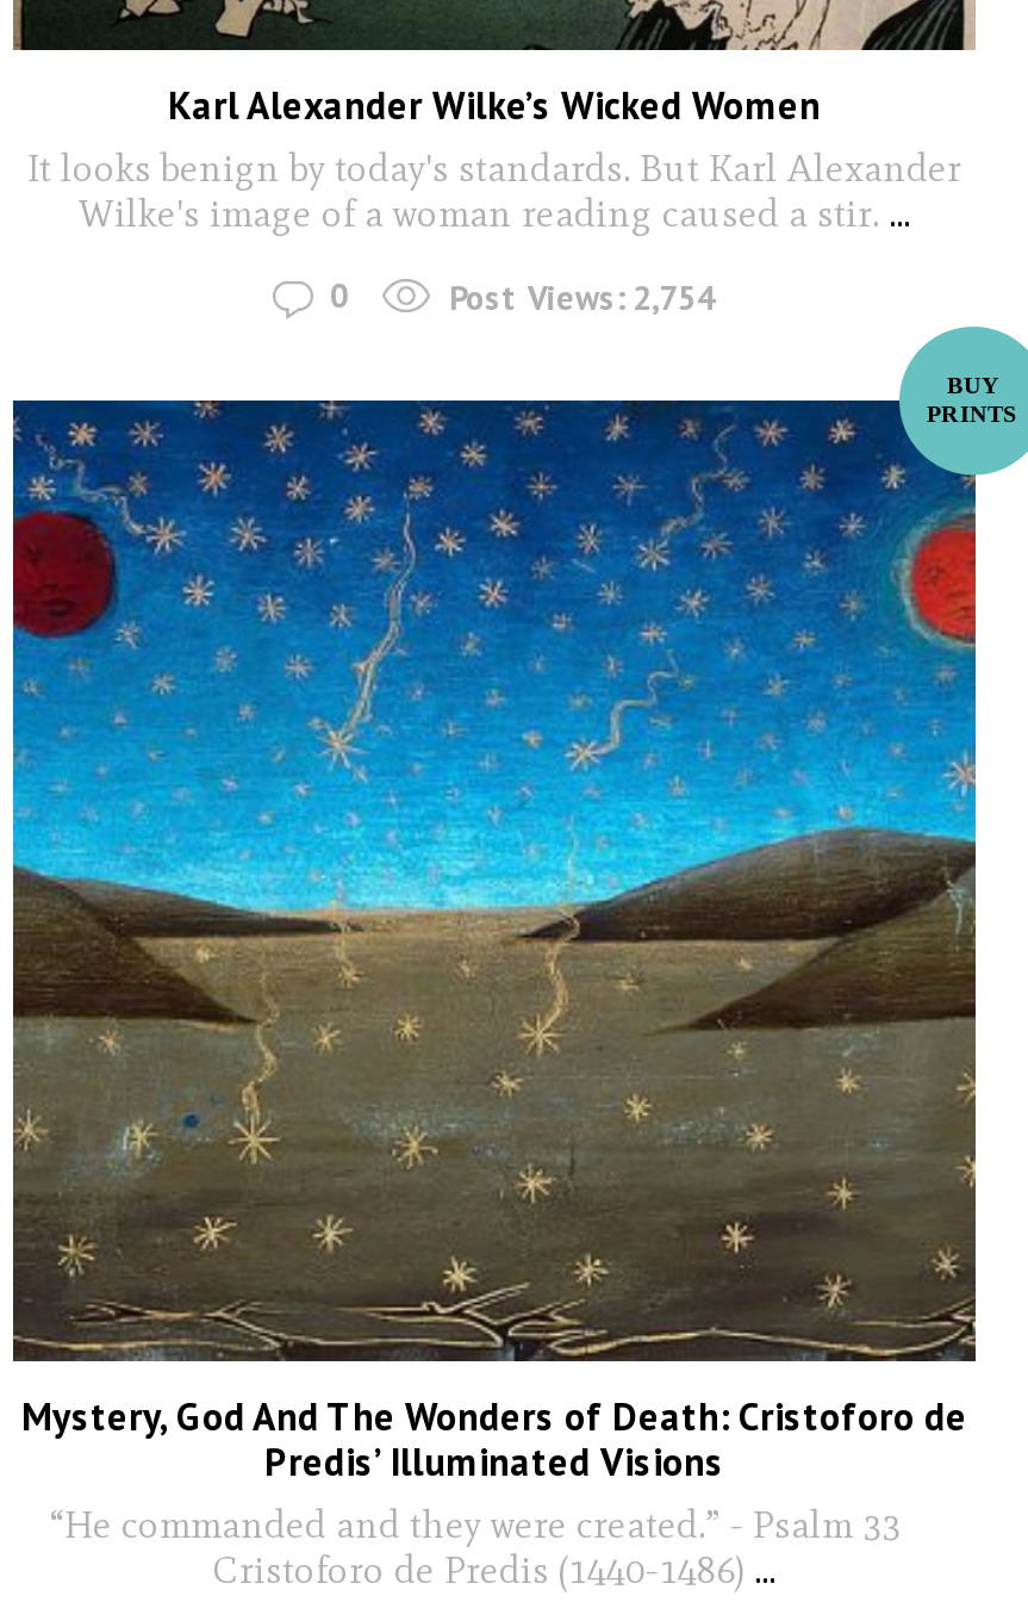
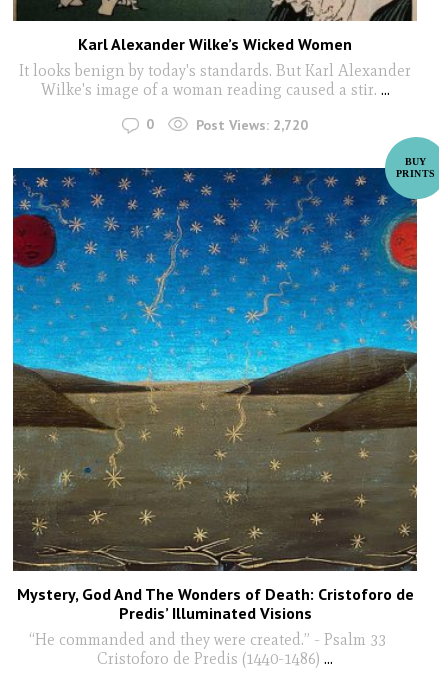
[449,276,716,319] Post Views: 2,754 -> [196,116,308,134] Post Views: 2,720

